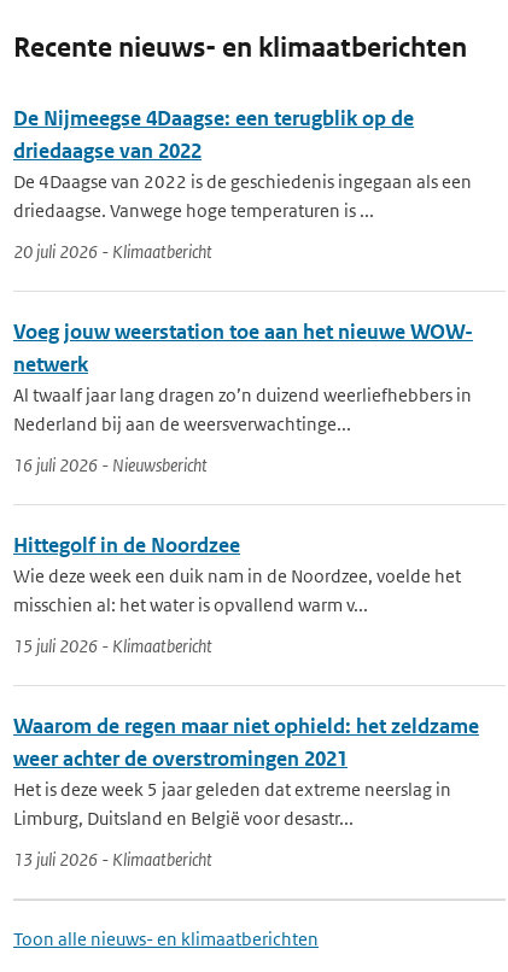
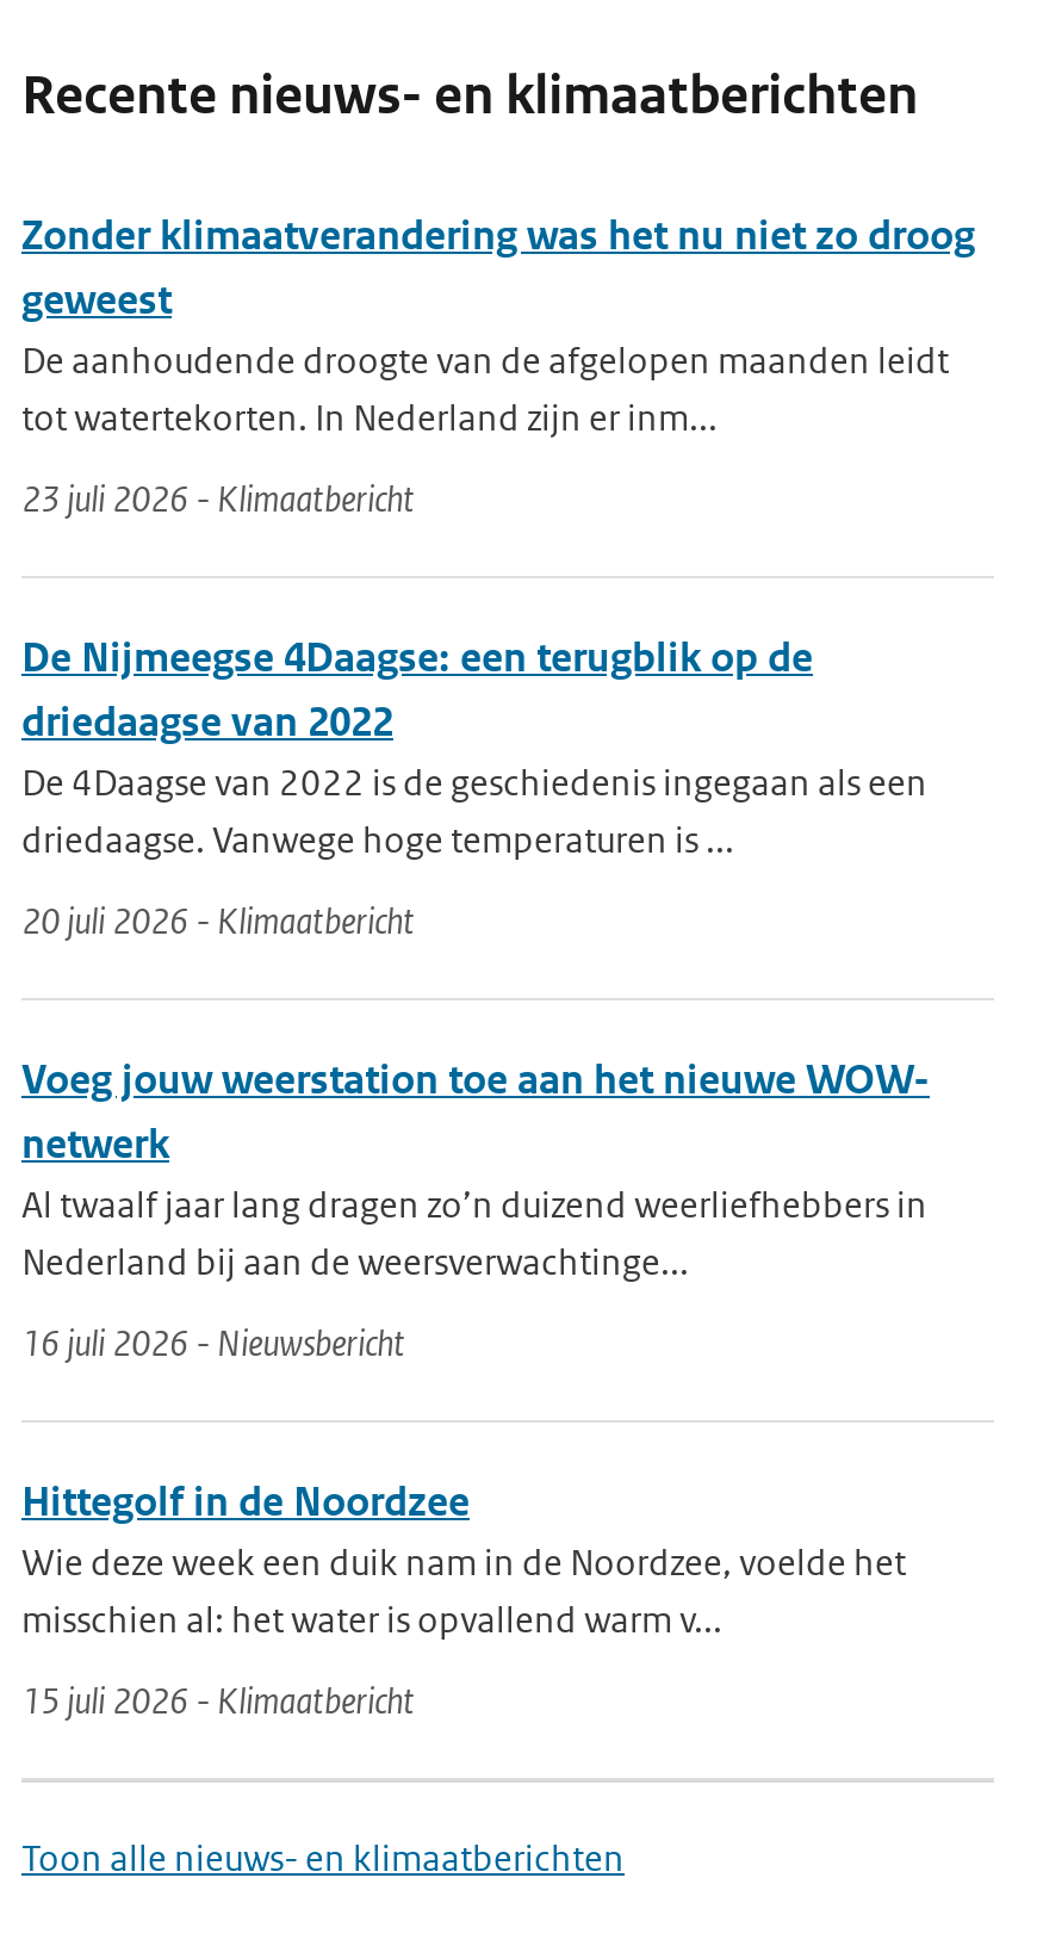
none -> [21,209,975,521] Zonder klimaatverandering was het nu niet zo droog | geweest | De aanhoudende droogte van de afgelopen maanden leidt | tot watertekorten. In Nederland zijn er inm... | 23 juli 2026 - Klimaatbericht
moved [13,105,473,657] -> [21,631,930,1723]: De Nijmeegse 4Daagse: een terugblik op de | driedaagse van 2022 | De 4Daagse van 2022 is de geschiedenis ingegaan als een | ... | misschien al: het water is opvallend warm v... | 15 juli 2026 - Klimaatbericht
[13,713,479,871] Waarom de regen maar niet ophield: het zeldzame | weer achter de overstromingen 2021 | Het is deze week 5 jaar geleden dat extreme neerslag in | Limburg, Duitsland en België voor desastr... | 13 juli 2026 - Klimaatbericht -> none

